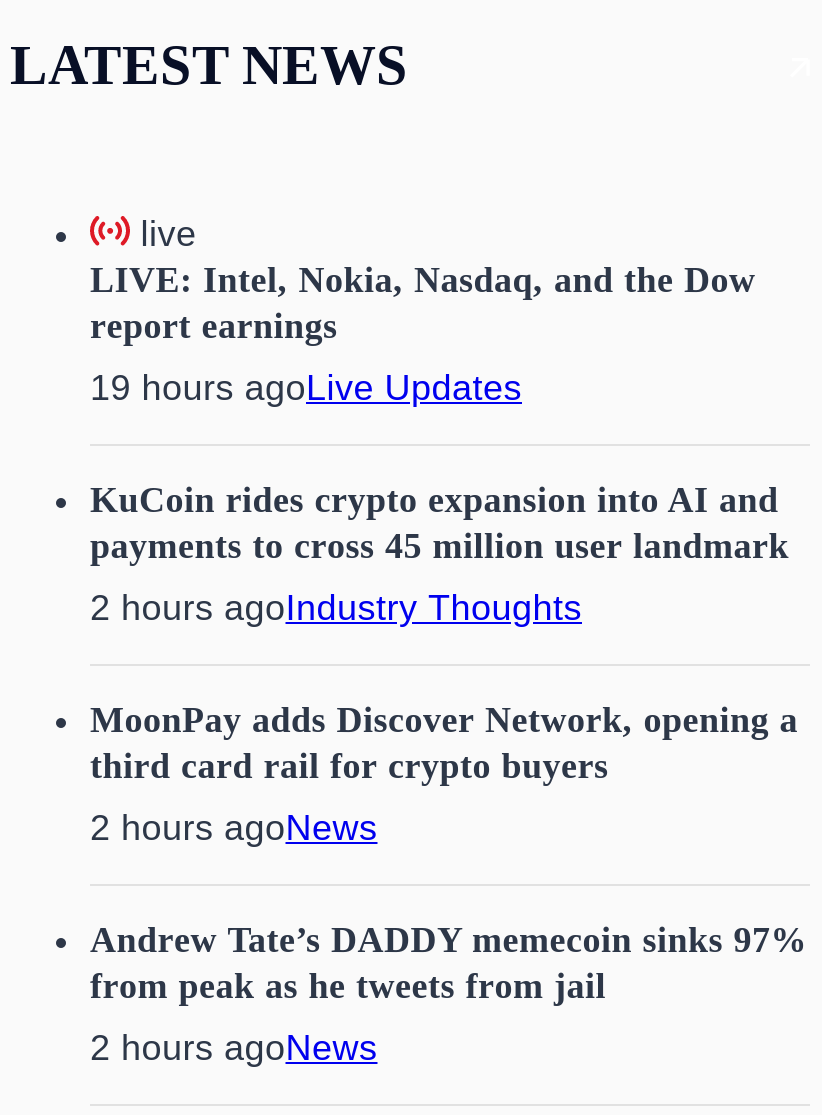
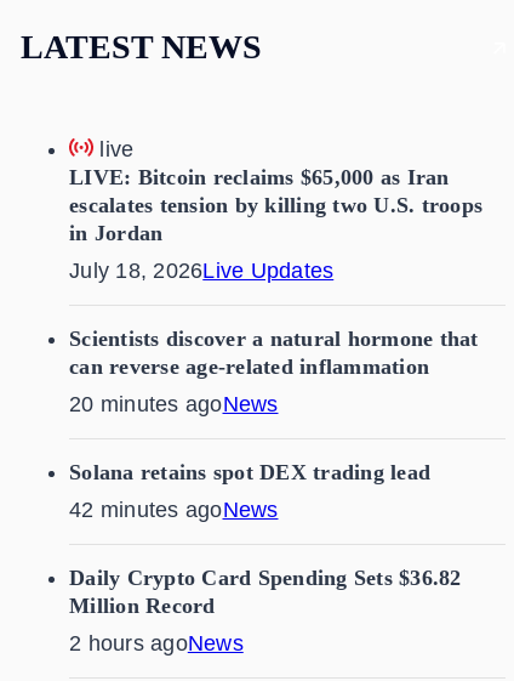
[90,260,756,346] LIVE: Intel, Nokia, Nasdaq, and the Dow | report earnings -> [69,165,482,245] LIVE: Bitcoin reclaims $65,000 as Iran | escalates tension by killing two U.S. troops | in Jordan
[90,368,522,408] 19 hours agoLive Updates -> [69,259,334,283] July 18, 2026Live Updates
[90,480,789,566] KuCoin rides crypto expansion into AI and | payments to cross 45 million user landmark -> [69,327,478,379] Scientists discover a natural hormone that | can reverse age-related inflammation
[90,588,582,628] 2 hours agoIndustry Thoughts -> [69,392,278,416] 20 minutes agoNews
[90,700,798,786] MoonPay adds Discover Network, opening a | third card rail for crypto buyers -> [69,460,430,484] Solana retains spot DEX trading lead
[90,808,378,848] 2 hours agoNews -> [69,498,278,522] 42 minutes agoNews
[90,920,807,1006] Andrew Tate’s DADDY memecoin sinks 97% | from peak as he tweets from jail -> [69,566,461,618] Daily Crypto Card Spending Sets $36.82 | Million Record

